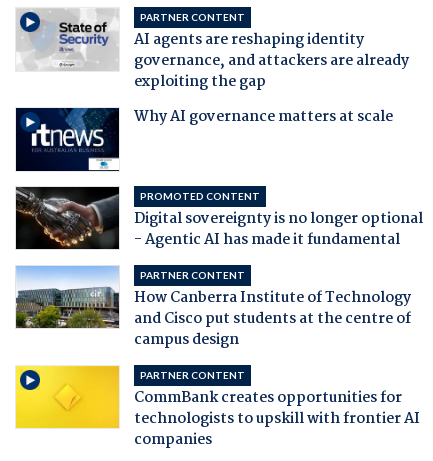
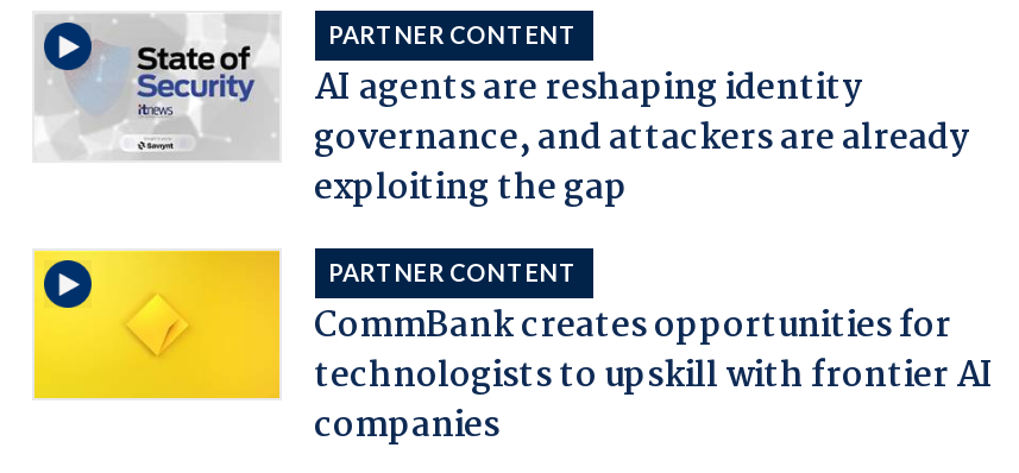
[15,105,392,172] [image] | Why AI governance matters at scale -> none
[15,186,422,351] [image] | PROMOTED CONTENT | Digital sovereignty is no longer optional | - Agentic AI has made it fundamental | PARTNER CONTENT | How Canberra Institute of Technology | and Cisco put students at the centre of | campus design -> none
[15,265,119,329] [image] -> none

